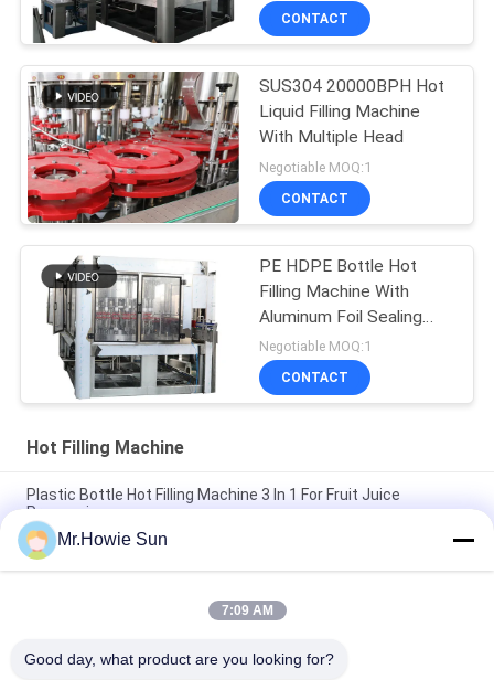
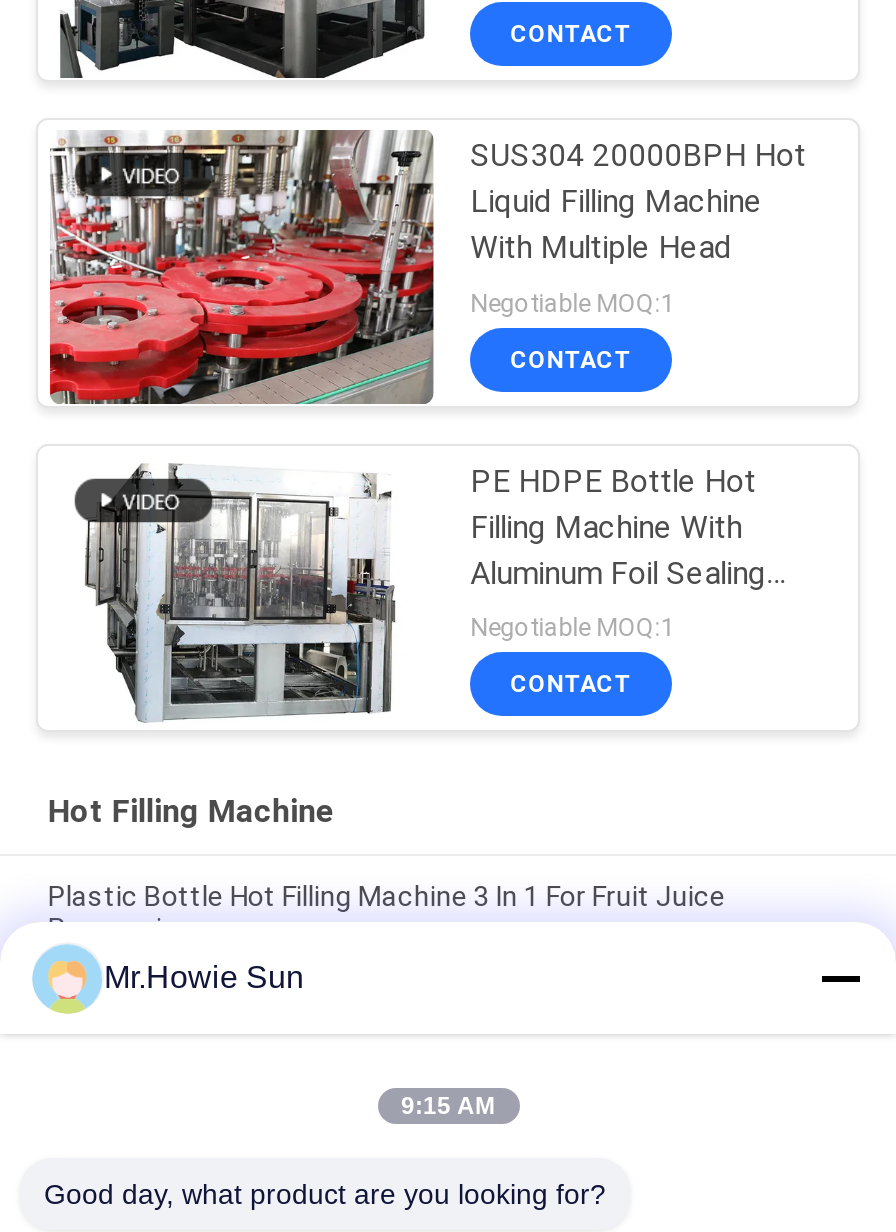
[221,603,273,618] 7:09 AM -> [401,1092,495,1120] 9:15 AM

